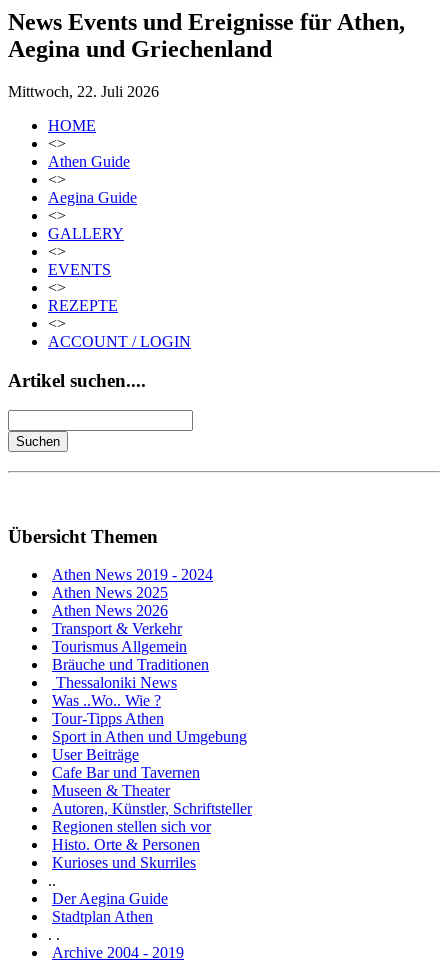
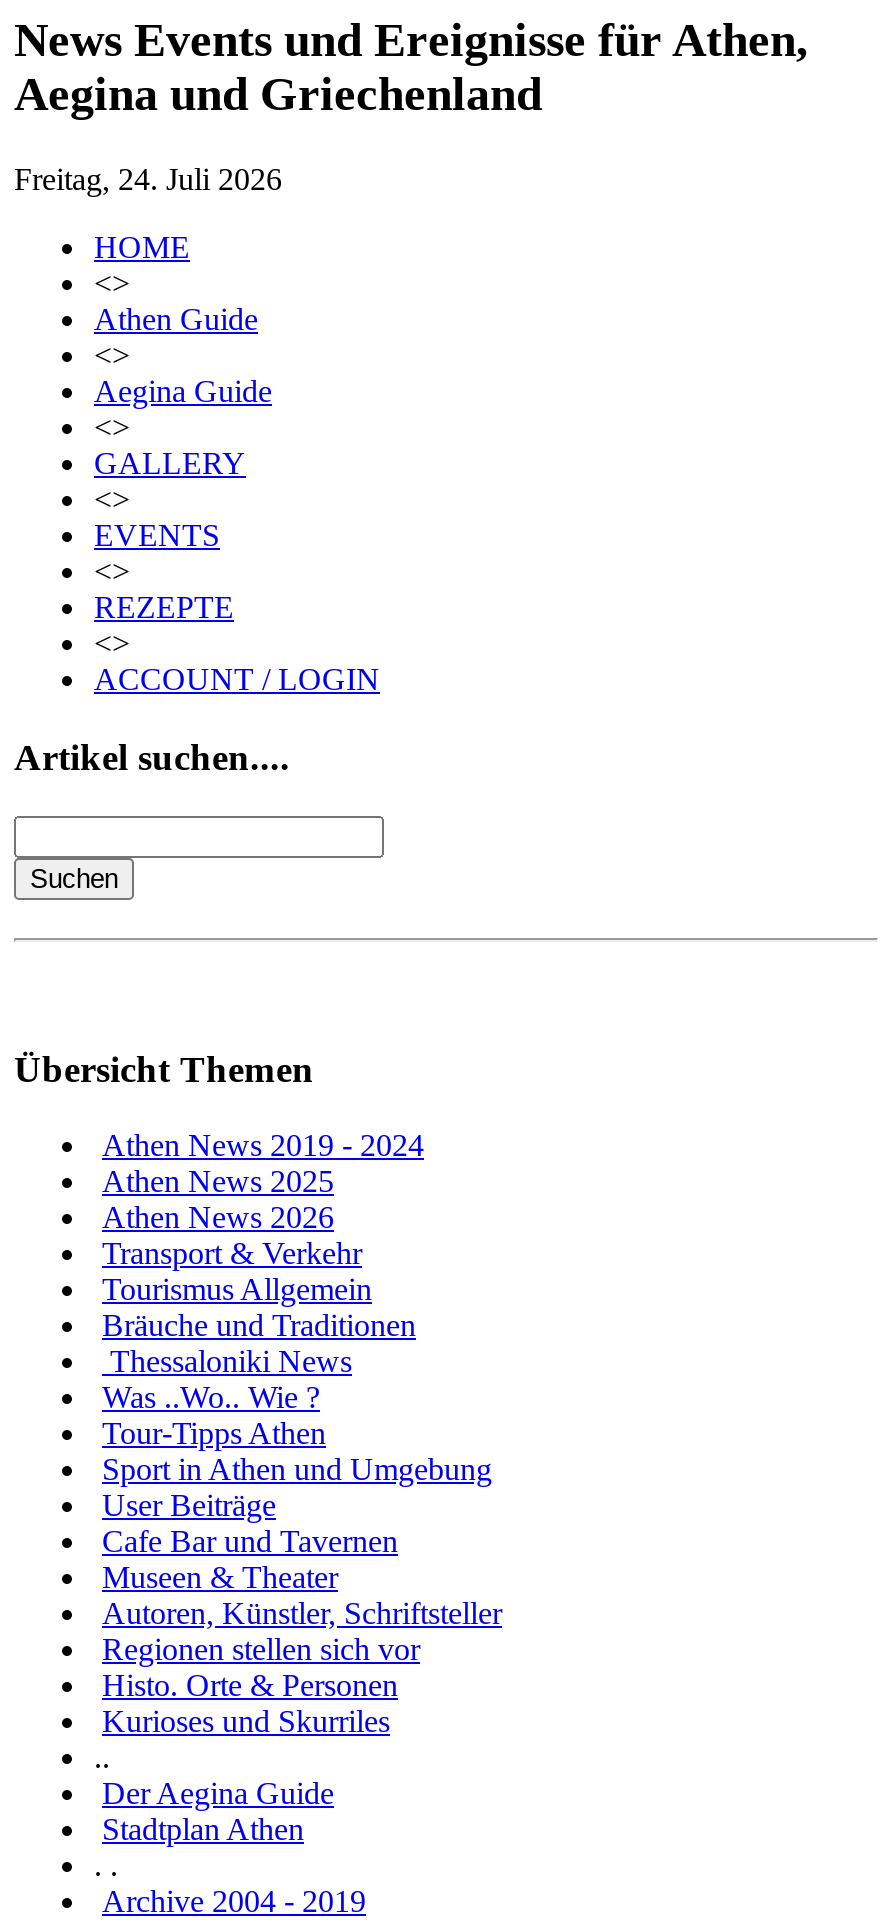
[8,83,159,100] Mittwoch, 22. Juli 2026 -> [14,162,282,196] Freitag, 24. Juli 2026

